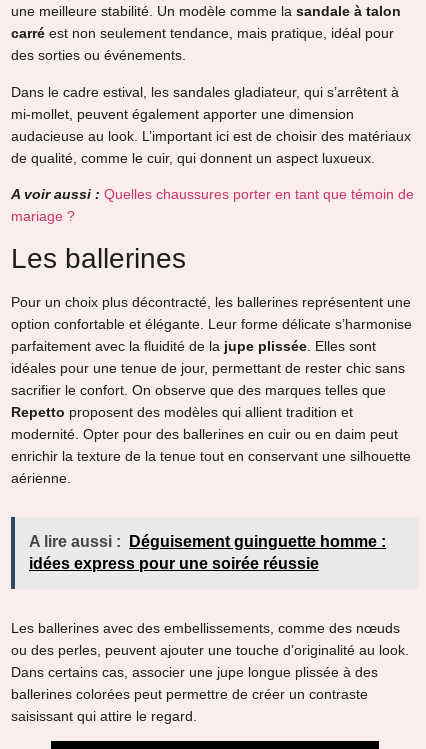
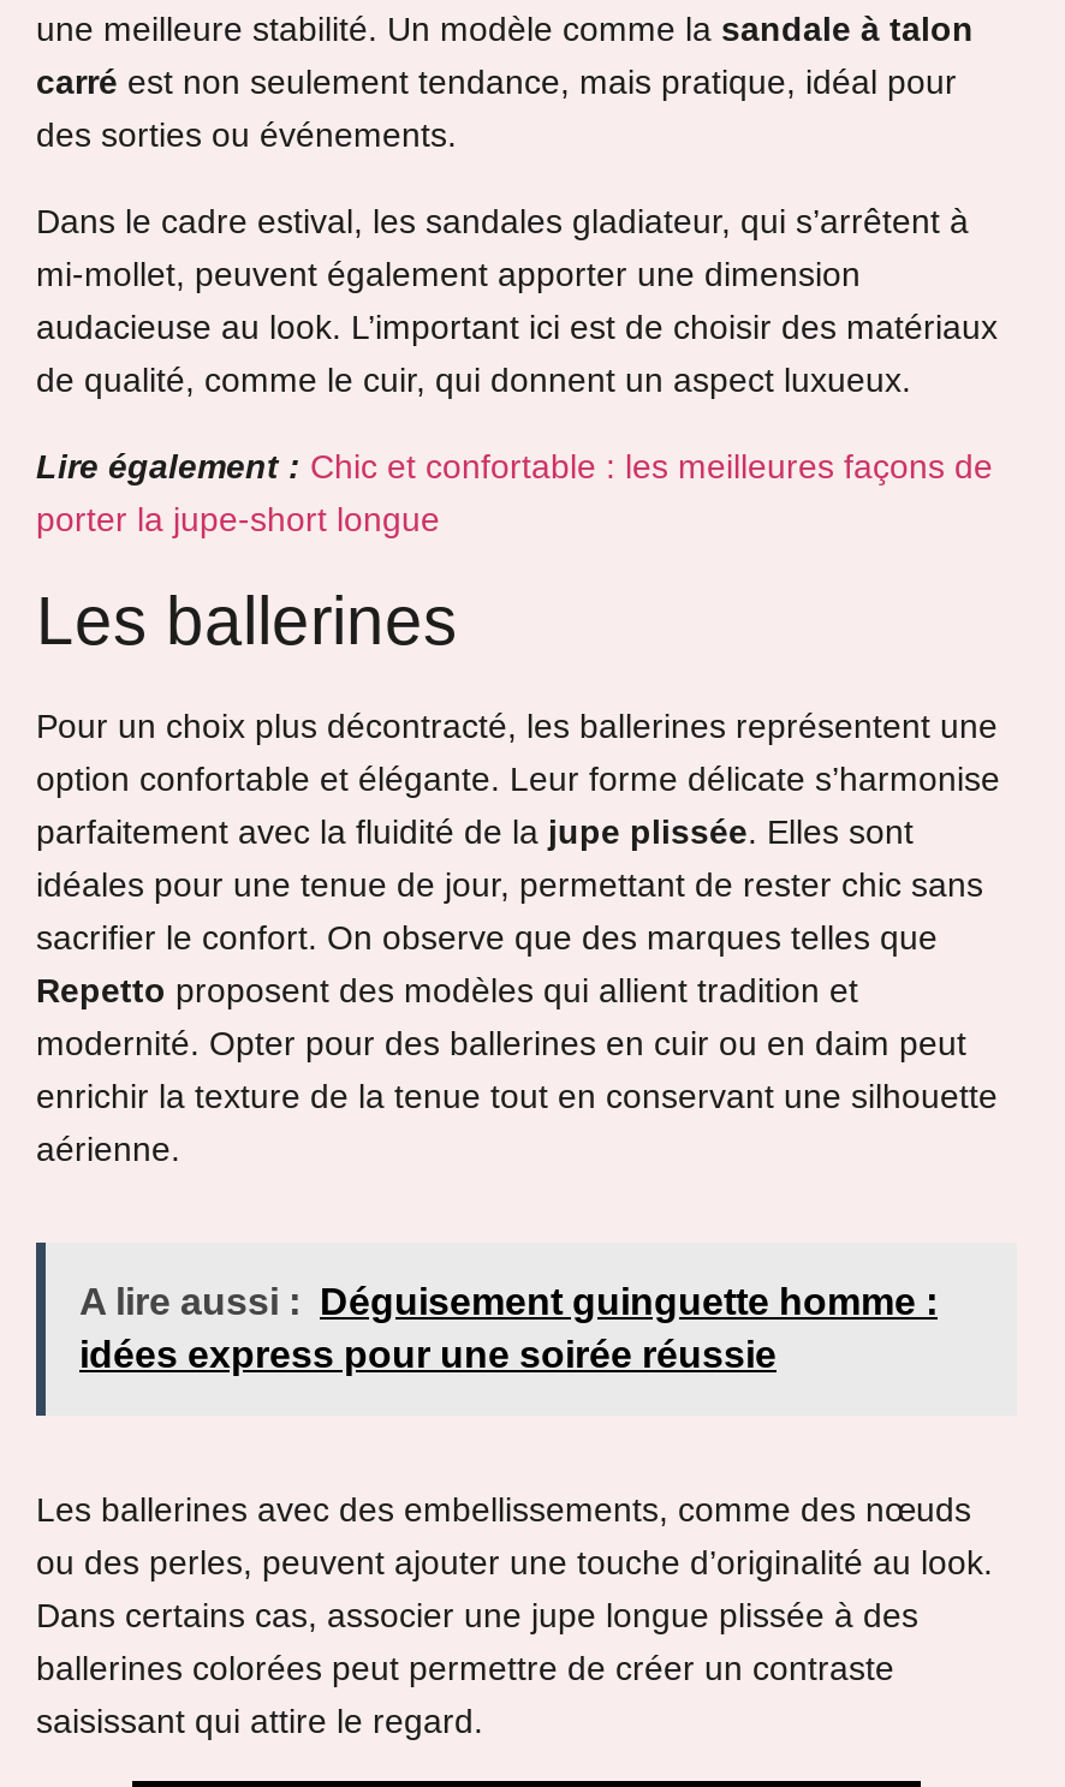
[11,186,414,224] A voir aussi : Quelles chaussures porter en tant que témoin de | mariage ? -> [36,448,993,539] Lire également : Chic et confortable : les meilleures façons de | porter la jupe-short longue

